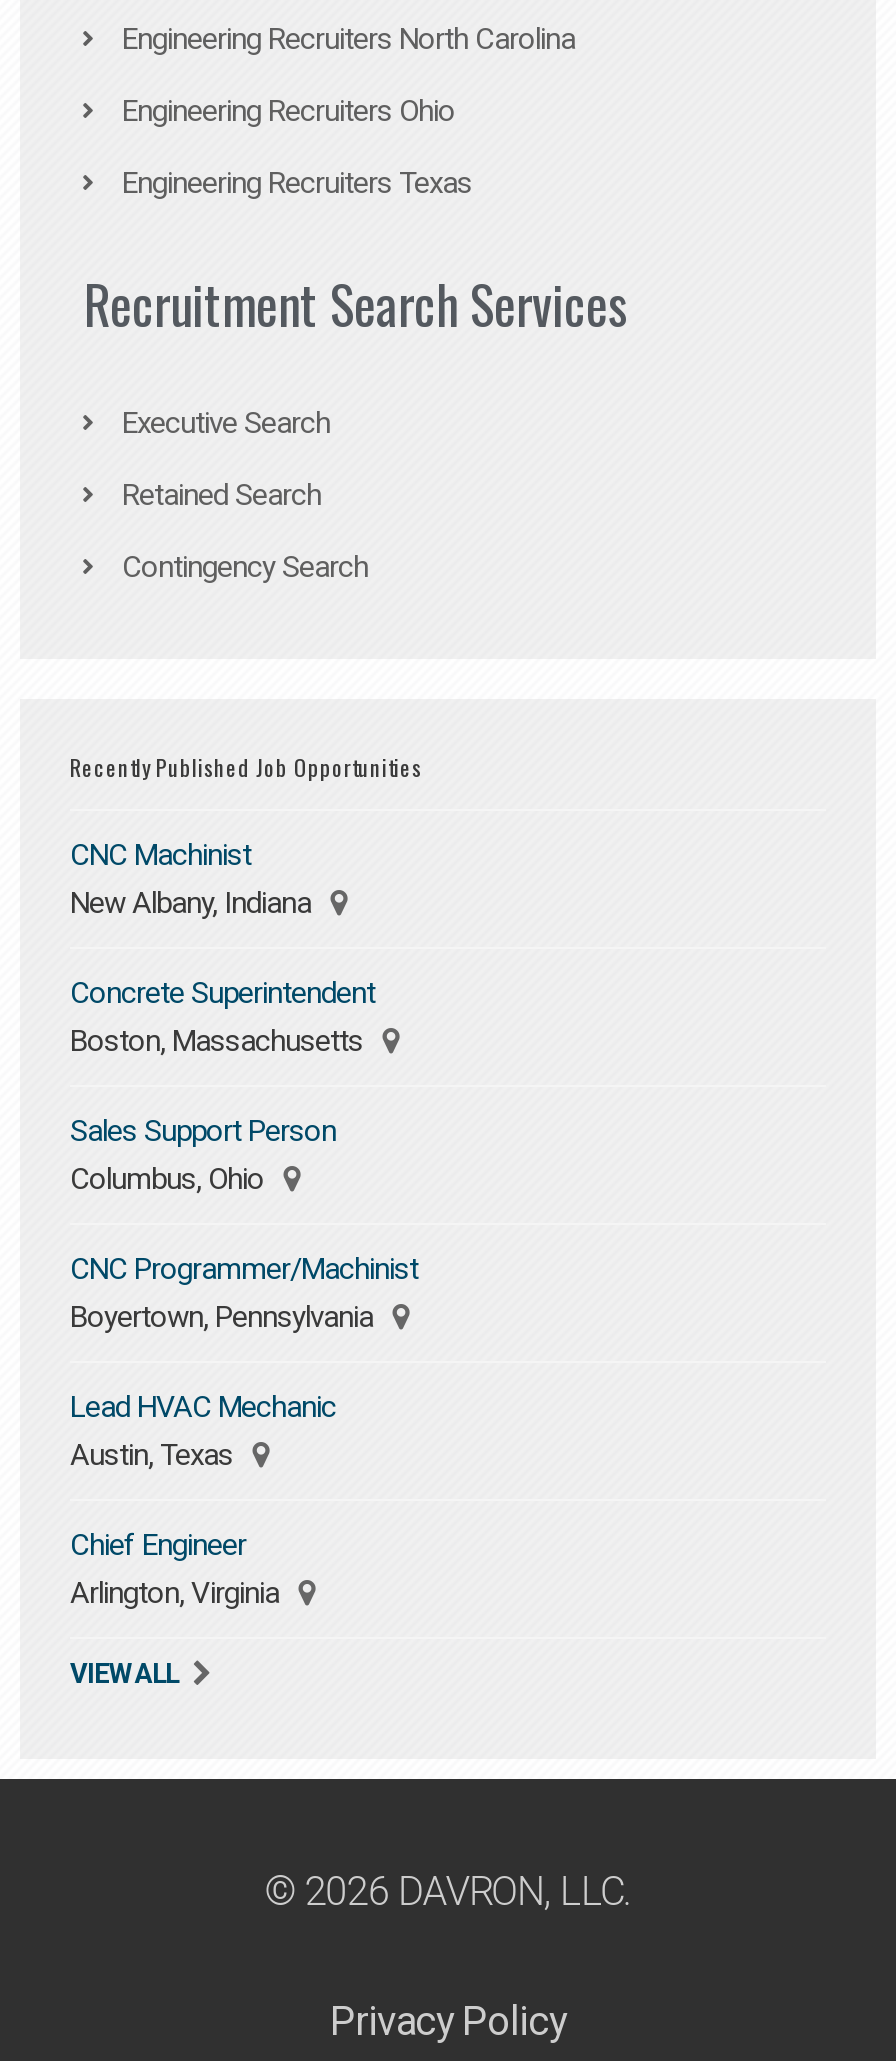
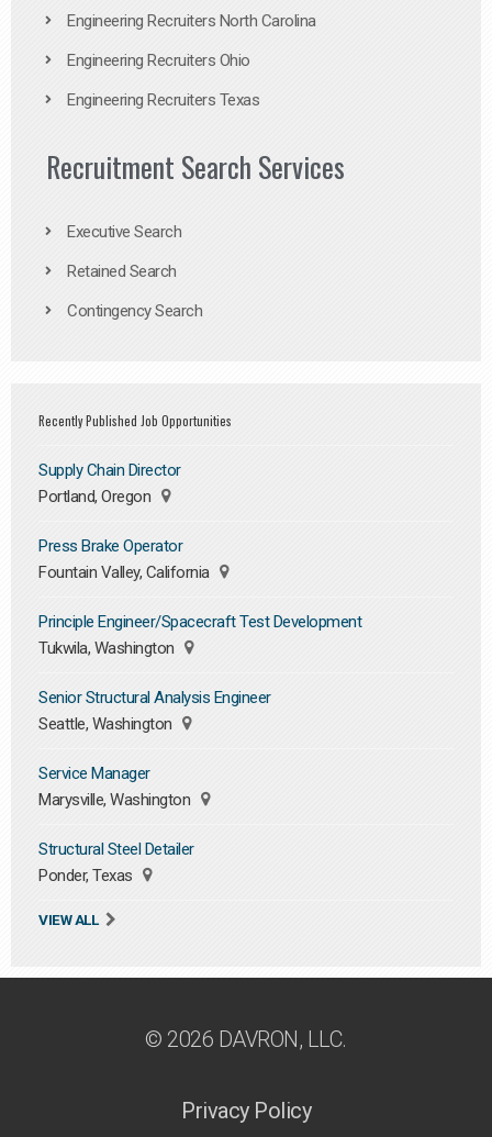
[70,838,318,922] CNC Machinist | New Albany, Indiana -> [38,460,181,506] Supply Chain Director | Portland, Oregon
[70,976,375,1060] Concrete Superintendent | Boston, Massachusetts -> [38,536,213,582] Press Brake Operator | Fountain Valley, California
[70,1114,336,1198] Sales Support Person | Columbus, Ohio -> [38,612,361,658] Principle Engineer/Spacecraft Test Development | Tukwila, Washington
[70,1252,418,1336] CNC Programmer/Machinist | Boyertown, Pennsylvania -> [38,688,271,734] Senior Structural Analysis Engineer | Seattle, Washington
[70,1390,336,1474] Lead HVAC Mechanic | Austin, Texas -> [38,763,194,810] Service Manager | Marysville, Washington
[70,1528,286,1612] Chief Engineer | Arlington, Virginia -> [38,839,194,885] Structural Steel Detailer | Ponder, Texas

